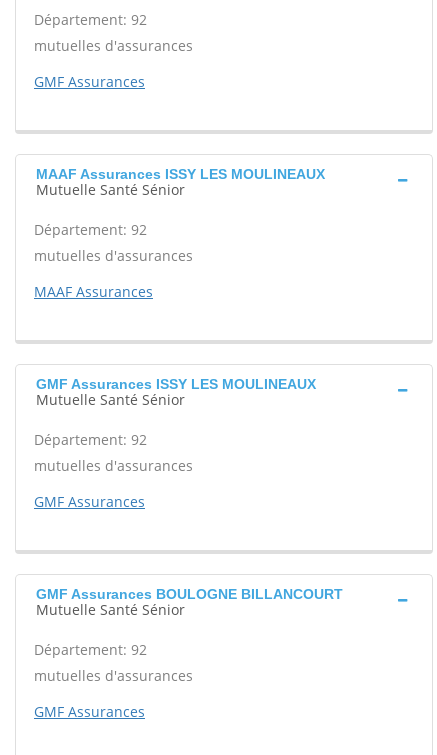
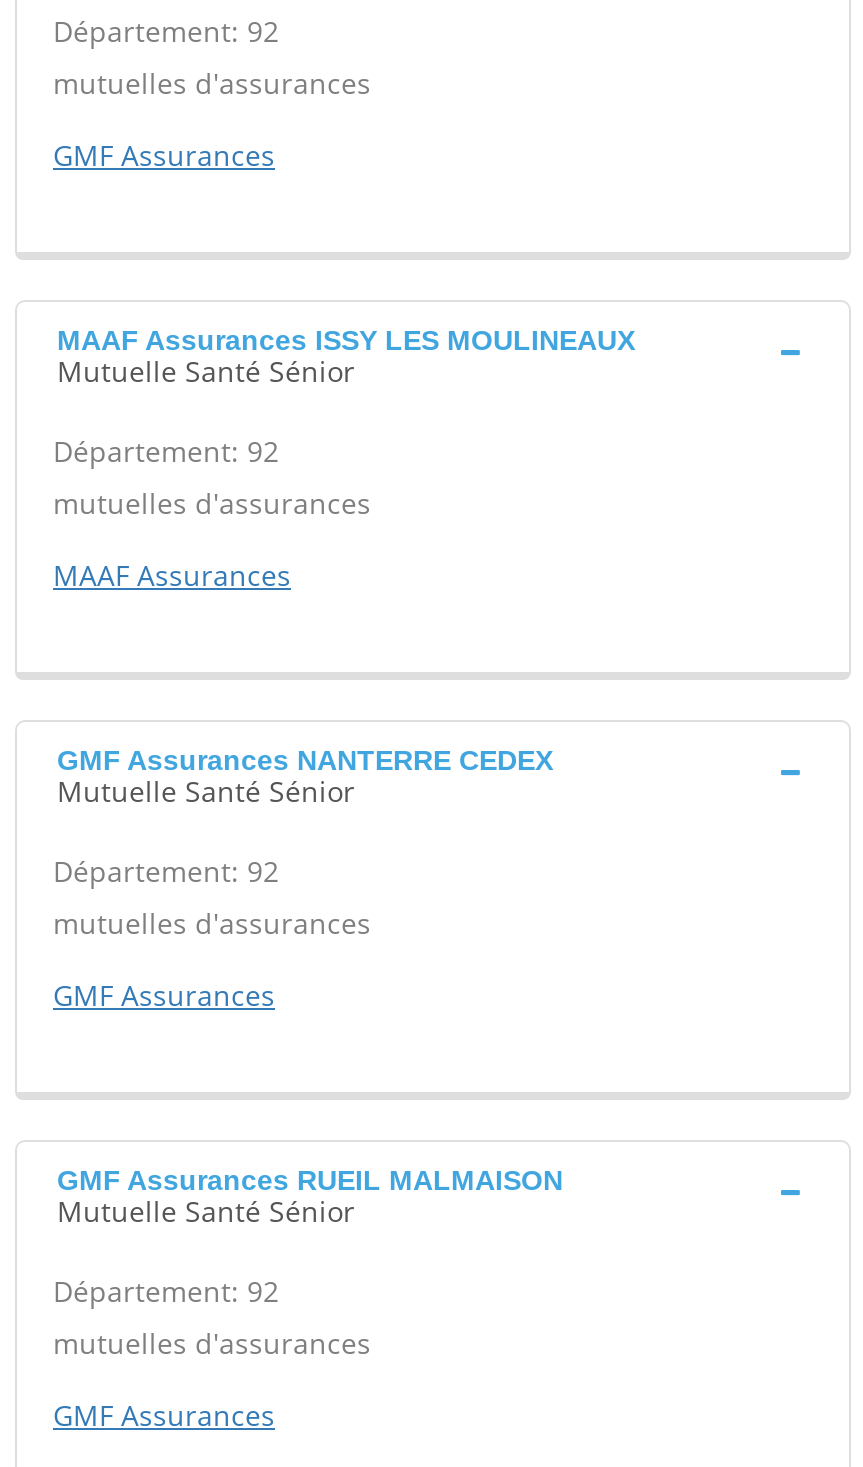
[36,376,316,392] GMF Assurances ISSY LES MOULINEAUX -> [57,744,553,776] GMF Assurances NANTERRE CEDEX
[36,586,343,602] GMF Assurances BOULOGNE BILLANCOURT -> [57,1164,563,1196] GMF Assurances RUEIL MALMAISON

